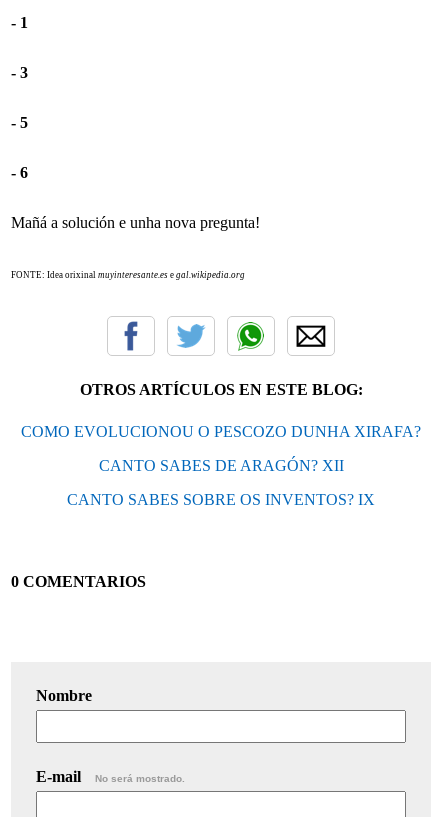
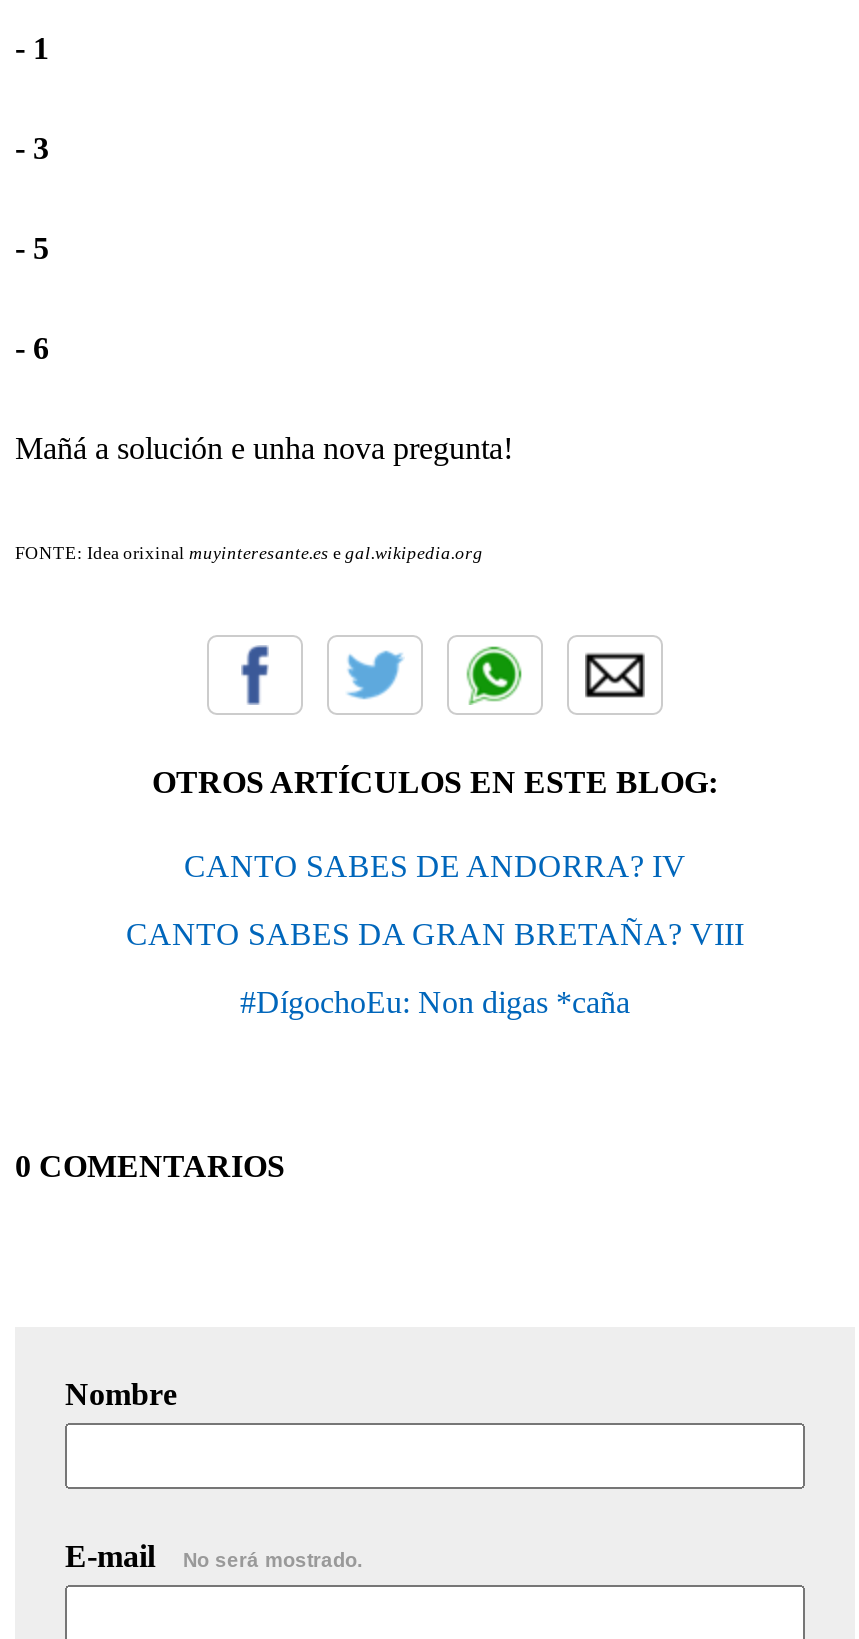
[21,423,421,440] COMO EVOLUCIONOU O PESCOZO DUNHA XIRAFA? -> [184,849,686,883] CANTO SABES DE ANDORRA? IV
[98,457,343,474] CANTO SABES DE ARAGÓN? XII -> [126,917,744,951] CANTO SABES DA GRAN BRETAÑA? VIII
[67,491,375,508] CANTO SABES SOBRE OS INVENTOS? IX -> [240,985,630,1019] #DígochoEu: Non digas *caña

